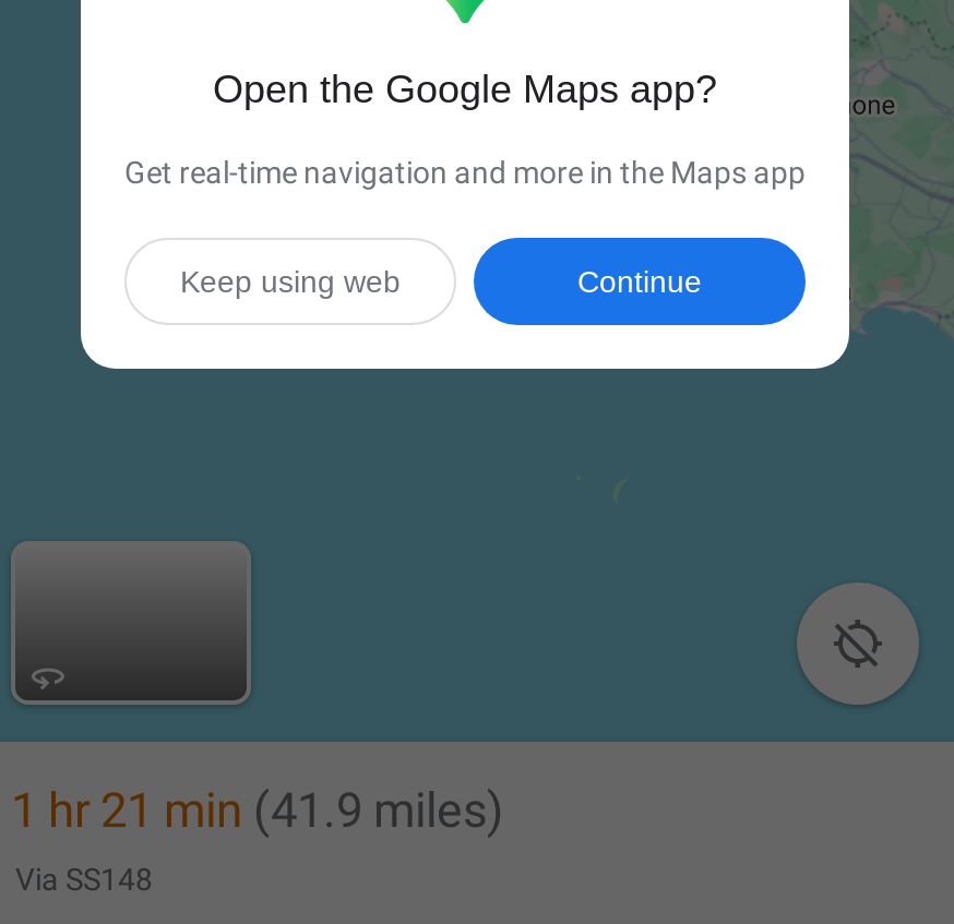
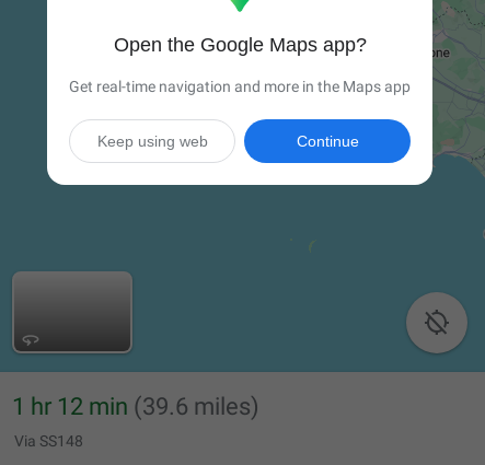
[11,783,504,838] 1 hr 21 min (41.9 miles) -> [12,393,259,420] 1 hr 12 min (39.6 miles)

